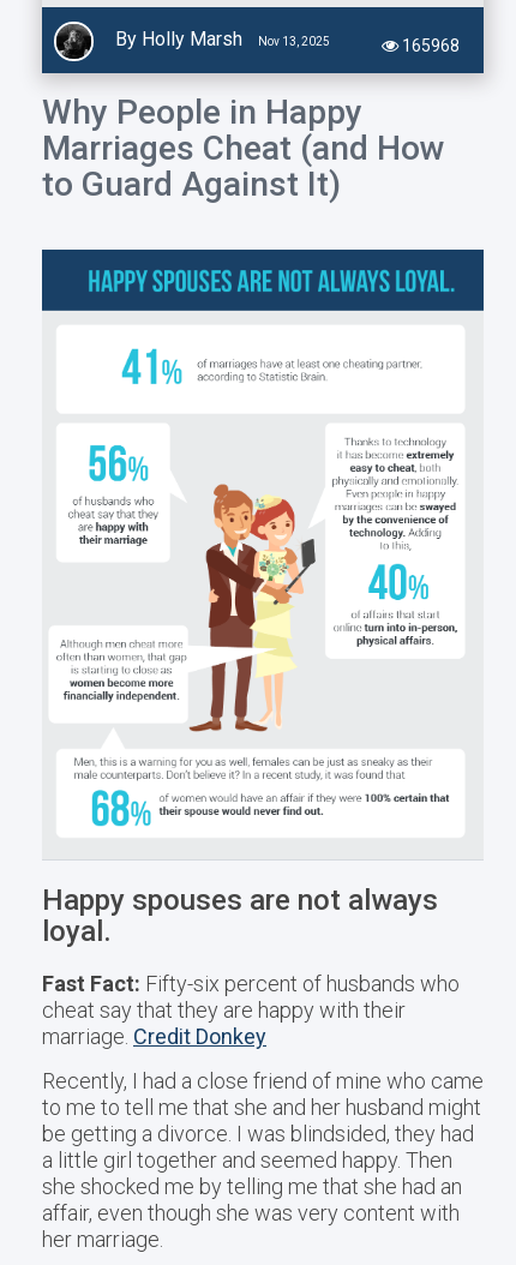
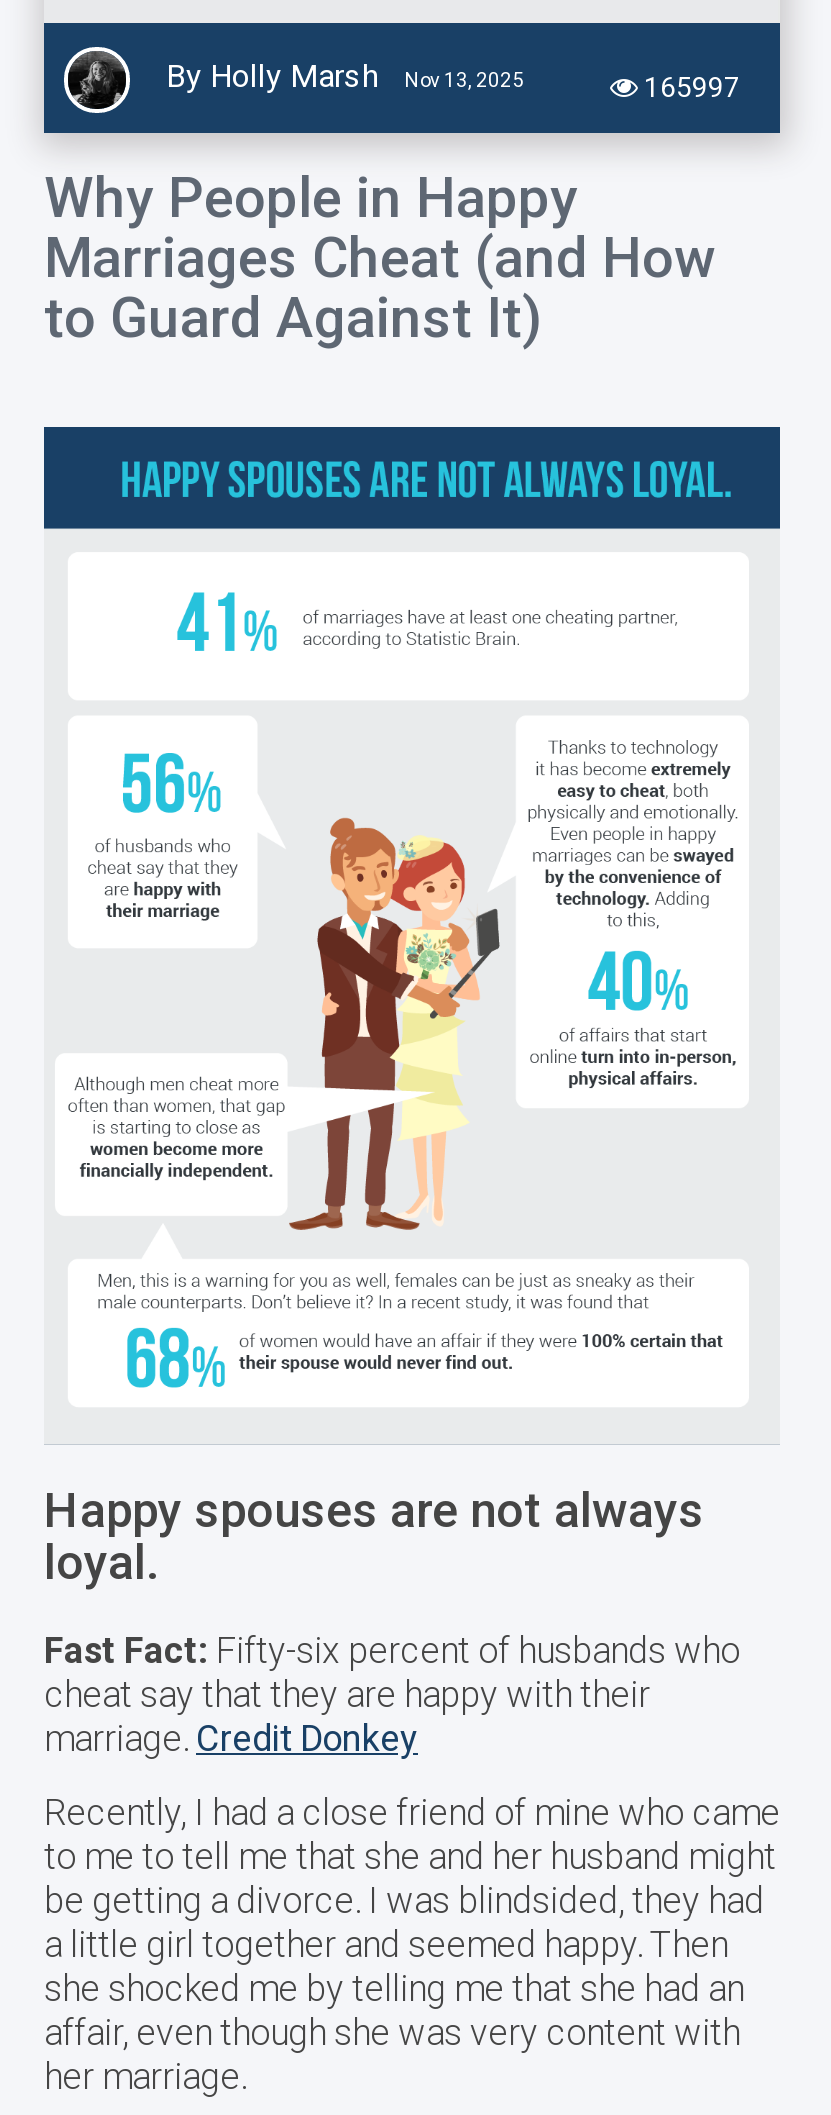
[398,36,460,55] 165968 -> [638,71,740,103] 165997

